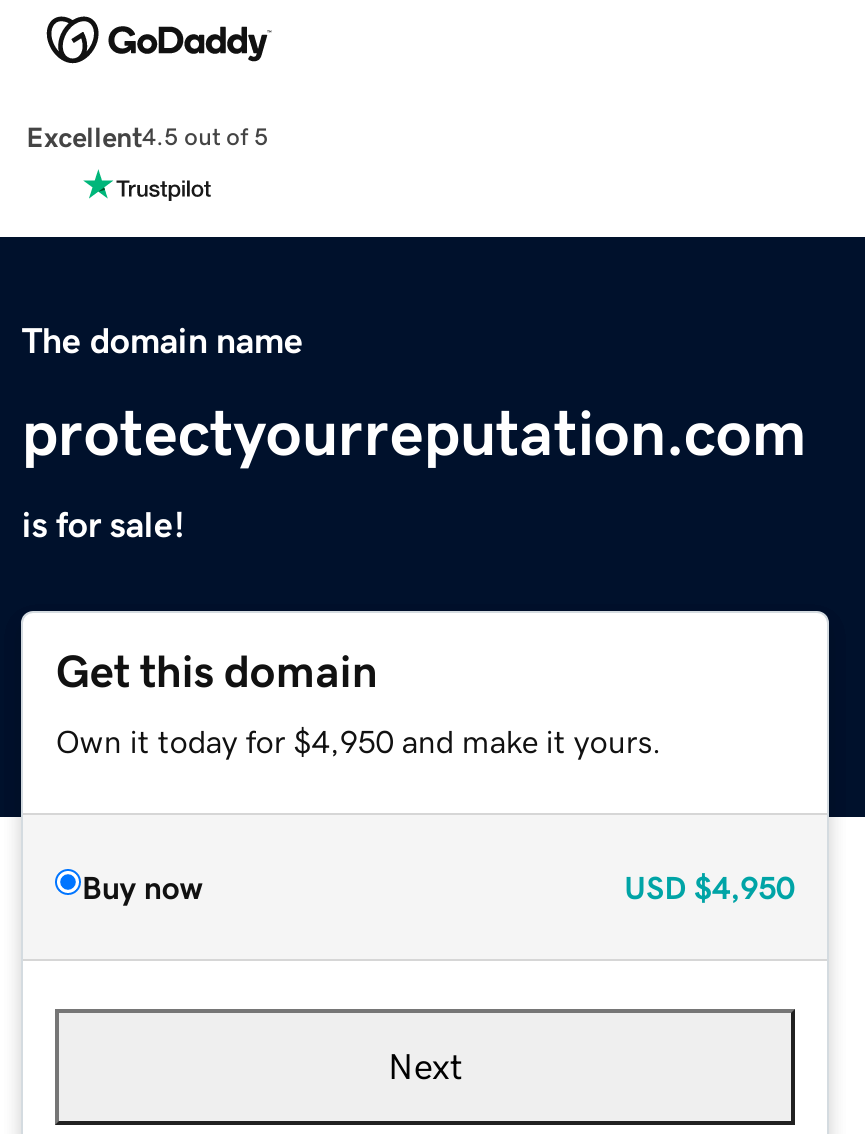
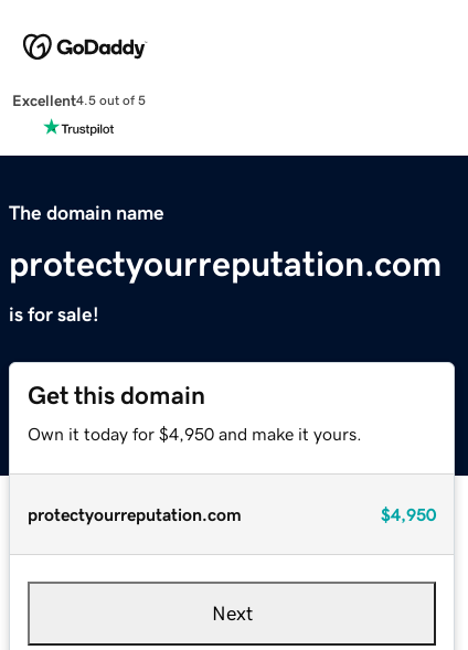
[82,870,794,902] Buy now | USD $4,950 -> [28,505,436,523] protectyourreputation.com | $4,950

